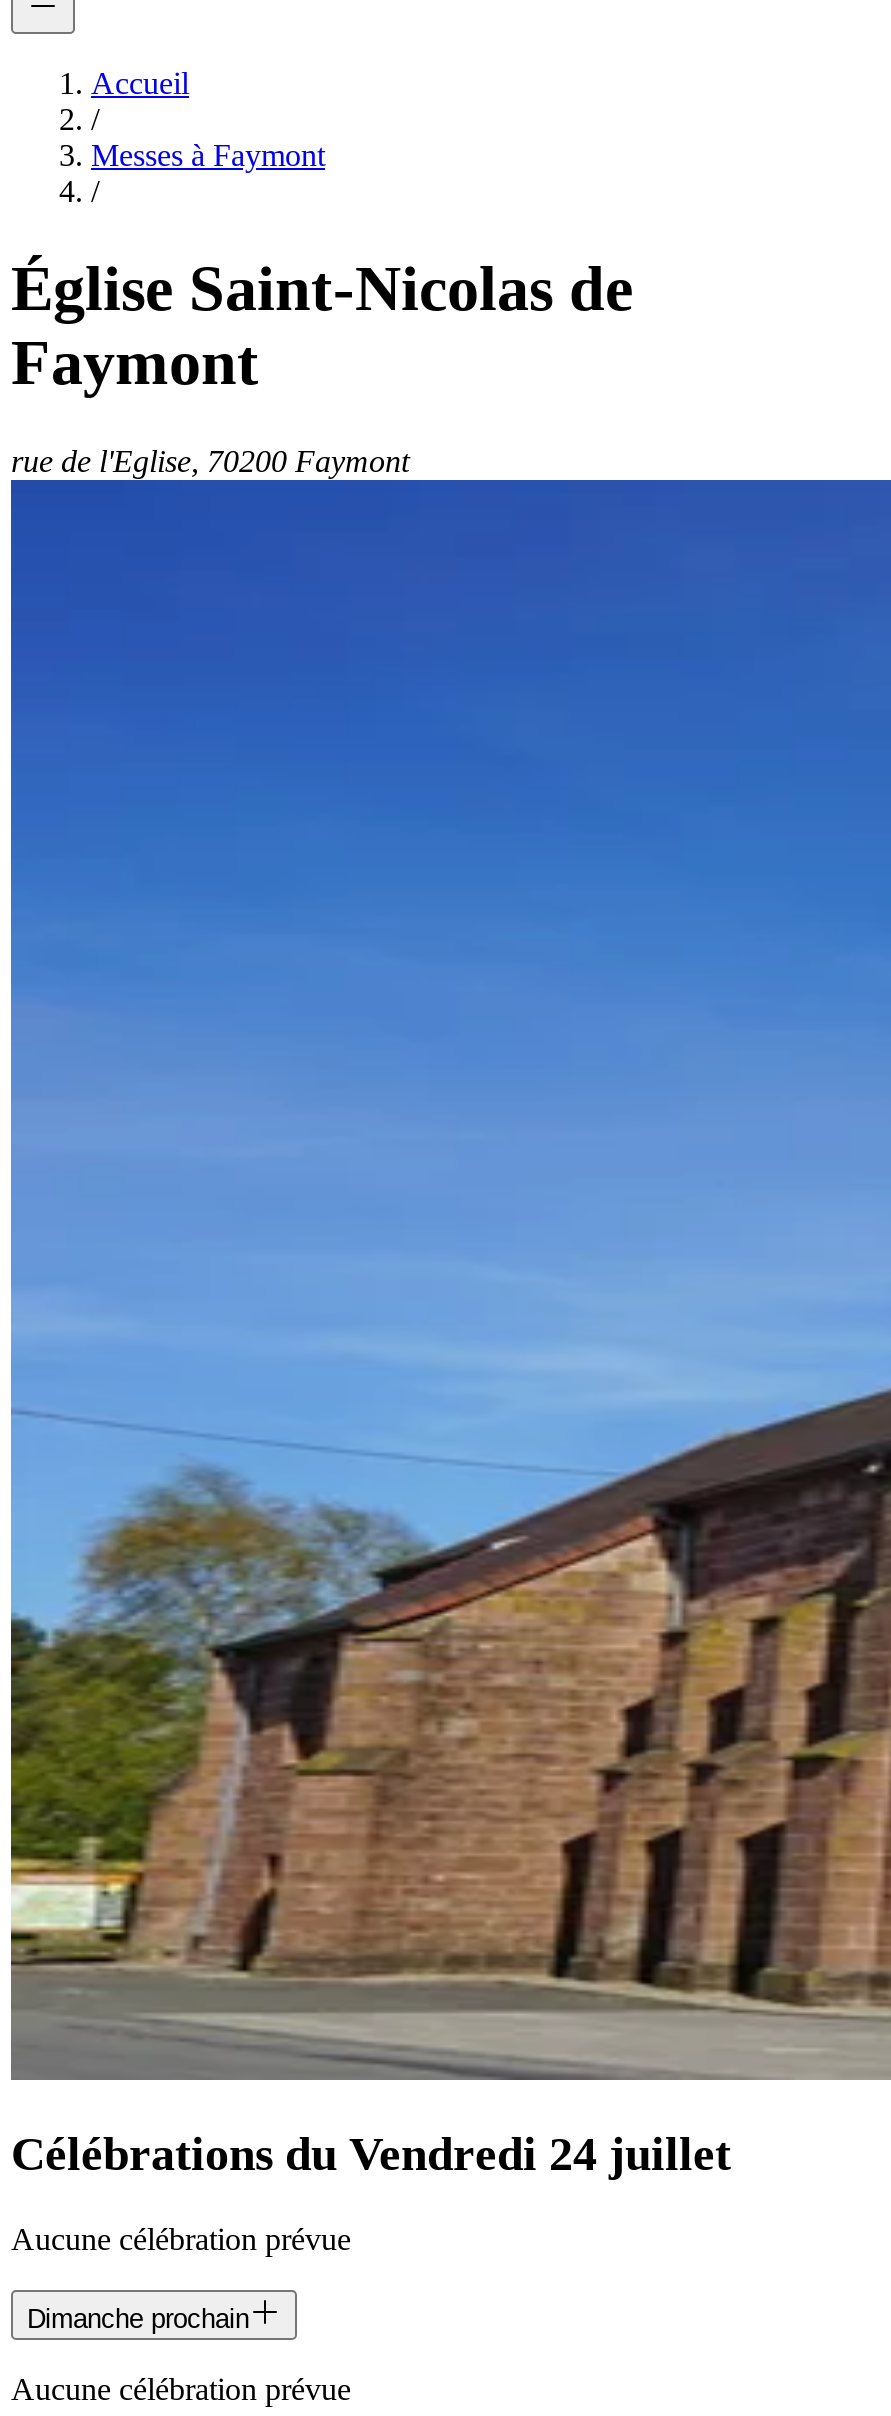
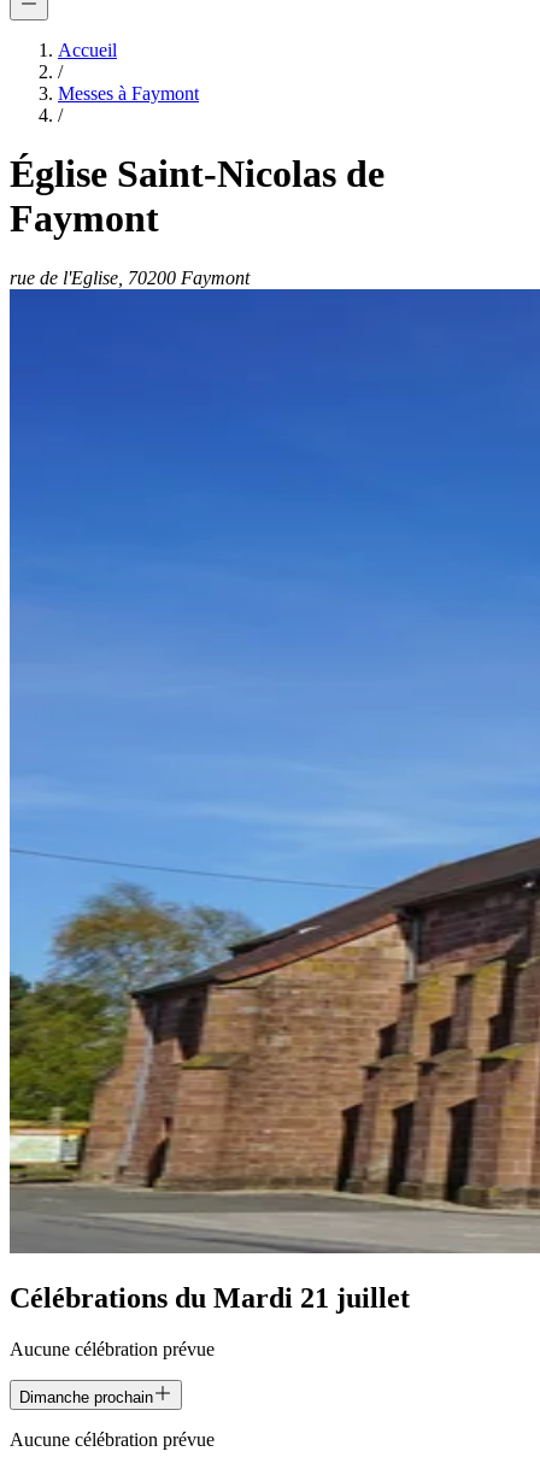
[11,2128,731,2180] Célébrations du Vendredi 24 juillet -> [10,1282,410,1313] Célébrations du Mardi 21 juillet

